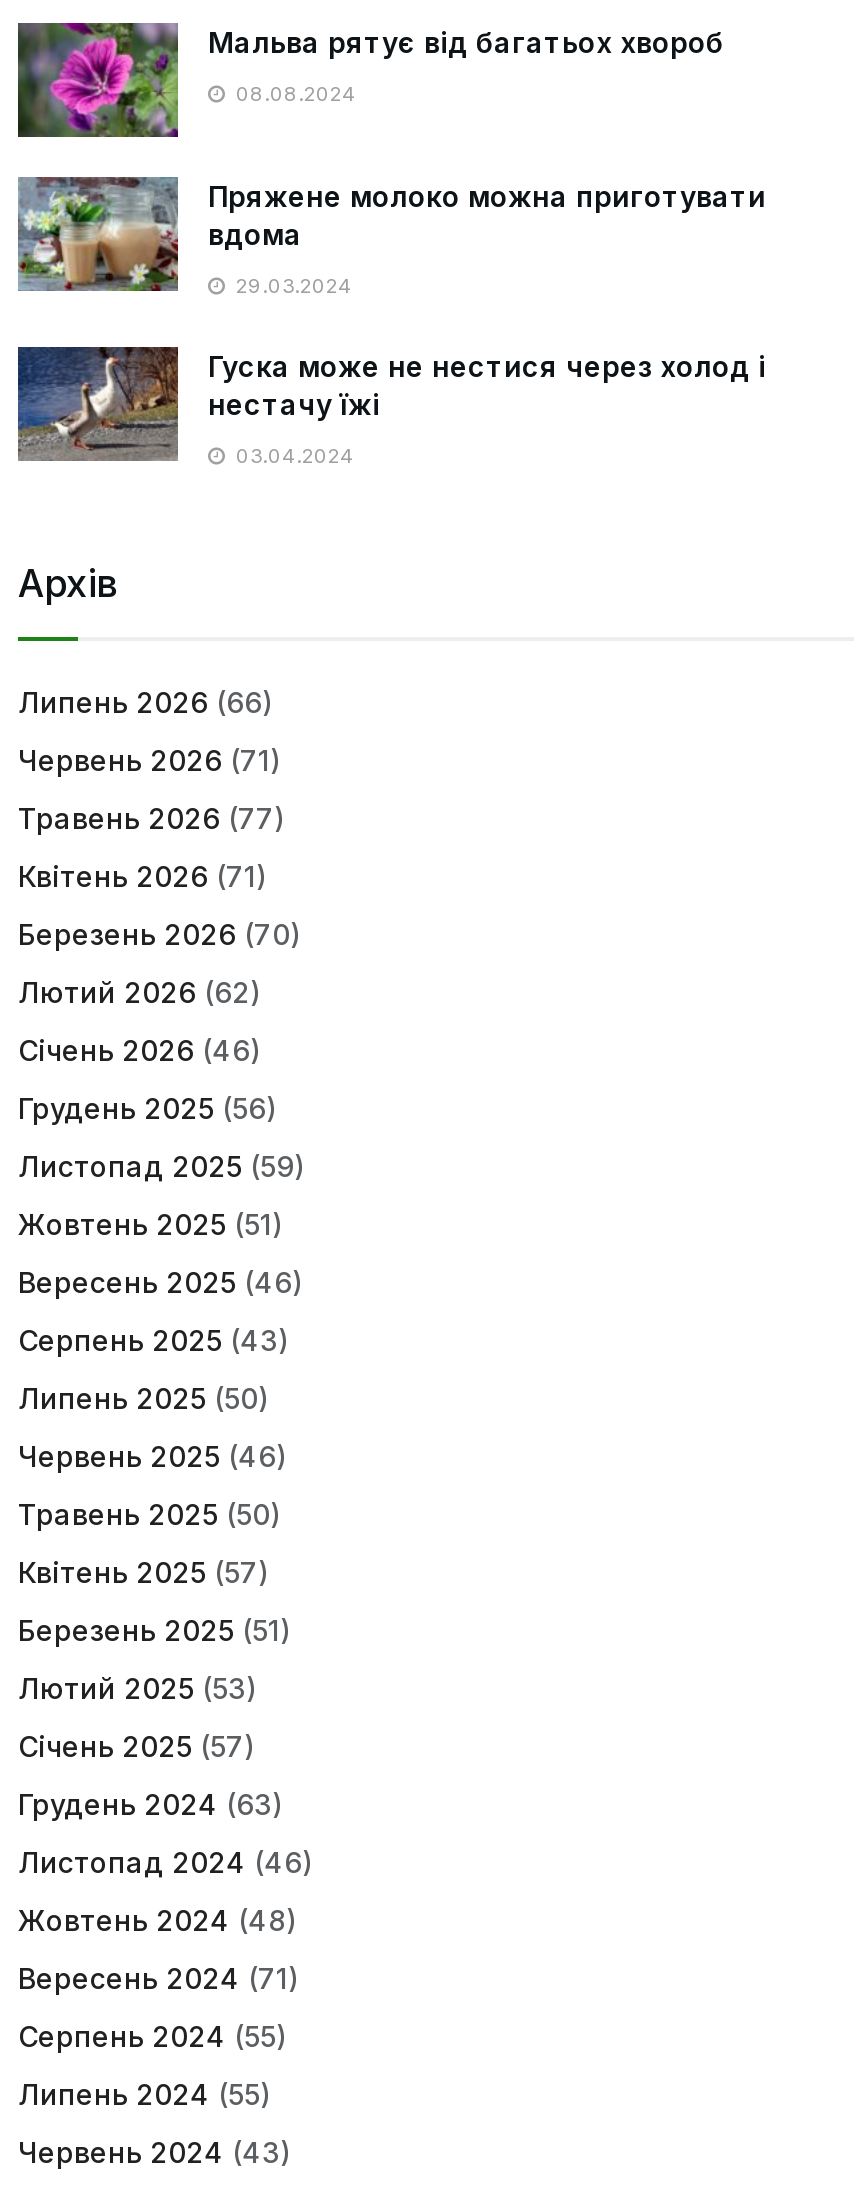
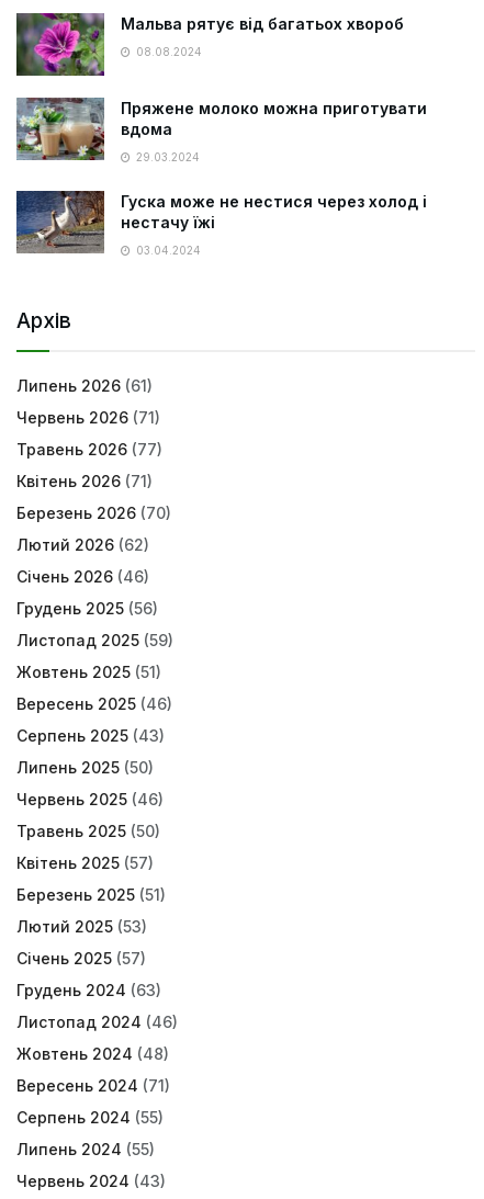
[18,684,272,718] Липень 2026 (66) -> [16,376,153,395] Липень 2026 (61)

